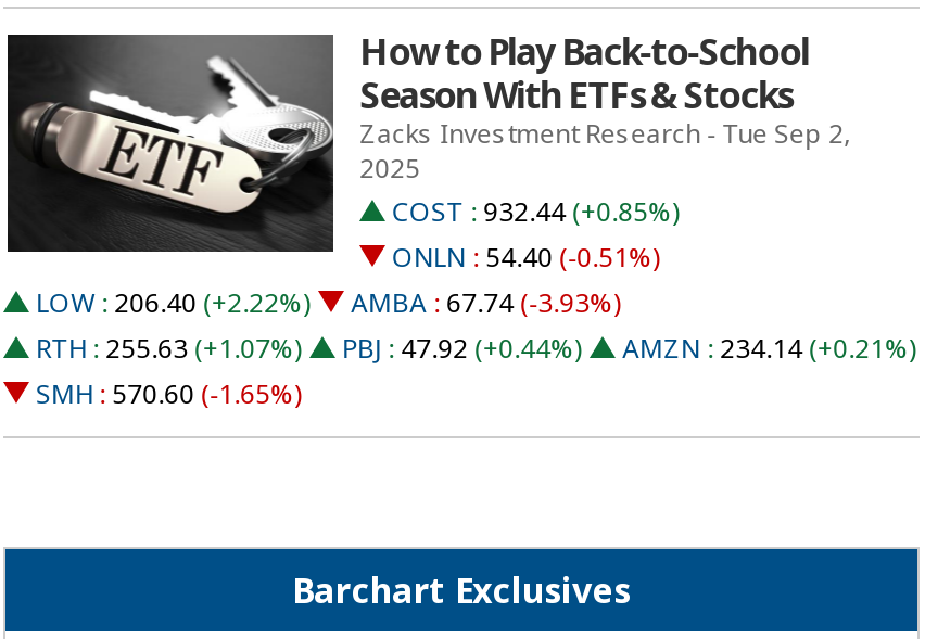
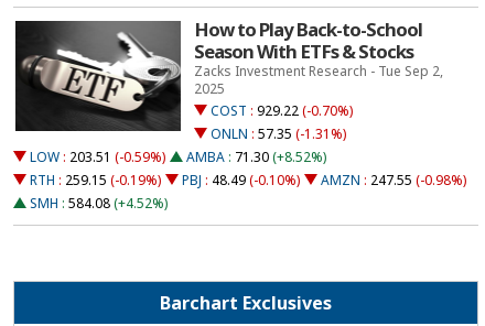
[392,193,679,230] COST : 932.44 (+0.85%) -> [211,101,353,120] COST : 929.22 (-0.70%)
[392,239,659,276] ONLN : 54.40 (-0.51%) -> [211,124,346,143] ONLN : 57.35 (-1.31%)
[36,284,310,321] LOW : 206.40 (+2.22%) -> [30,148,165,166] LOW : 203.51 (-0.59%)
[351,284,620,321] AMBA : 67.74 (-3.93%) -> [186,148,326,166] AMBA : 71.30 (+8.52%)
[36,330,301,367] RTH : 255.63 (+1.07%) -> [30,171,161,189] RTH : 259.15 (-0.19%)
[342,330,581,367] PBJ : 47.92 (+0.44%) -> [182,171,300,189] PBJ : 48.49 (-0.10%)
[622,330,915,367] AMZN : 234.14 (+0.21%) -> [321,171,466,189] AMZN : 247.55 (-0.98%)
[36,375,301,412] SMH : 570.60 (-1.65%) -> [30,194,168,213] SMH : 584.08 (+4.52%)

